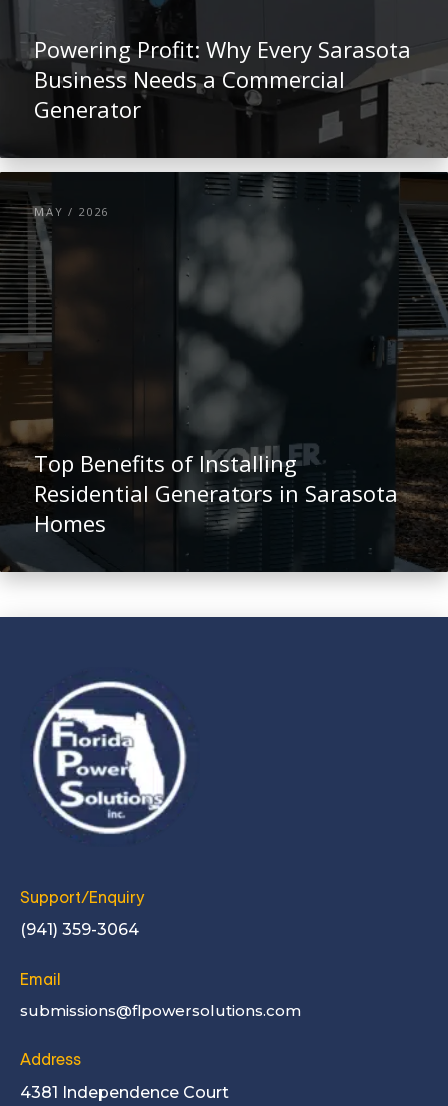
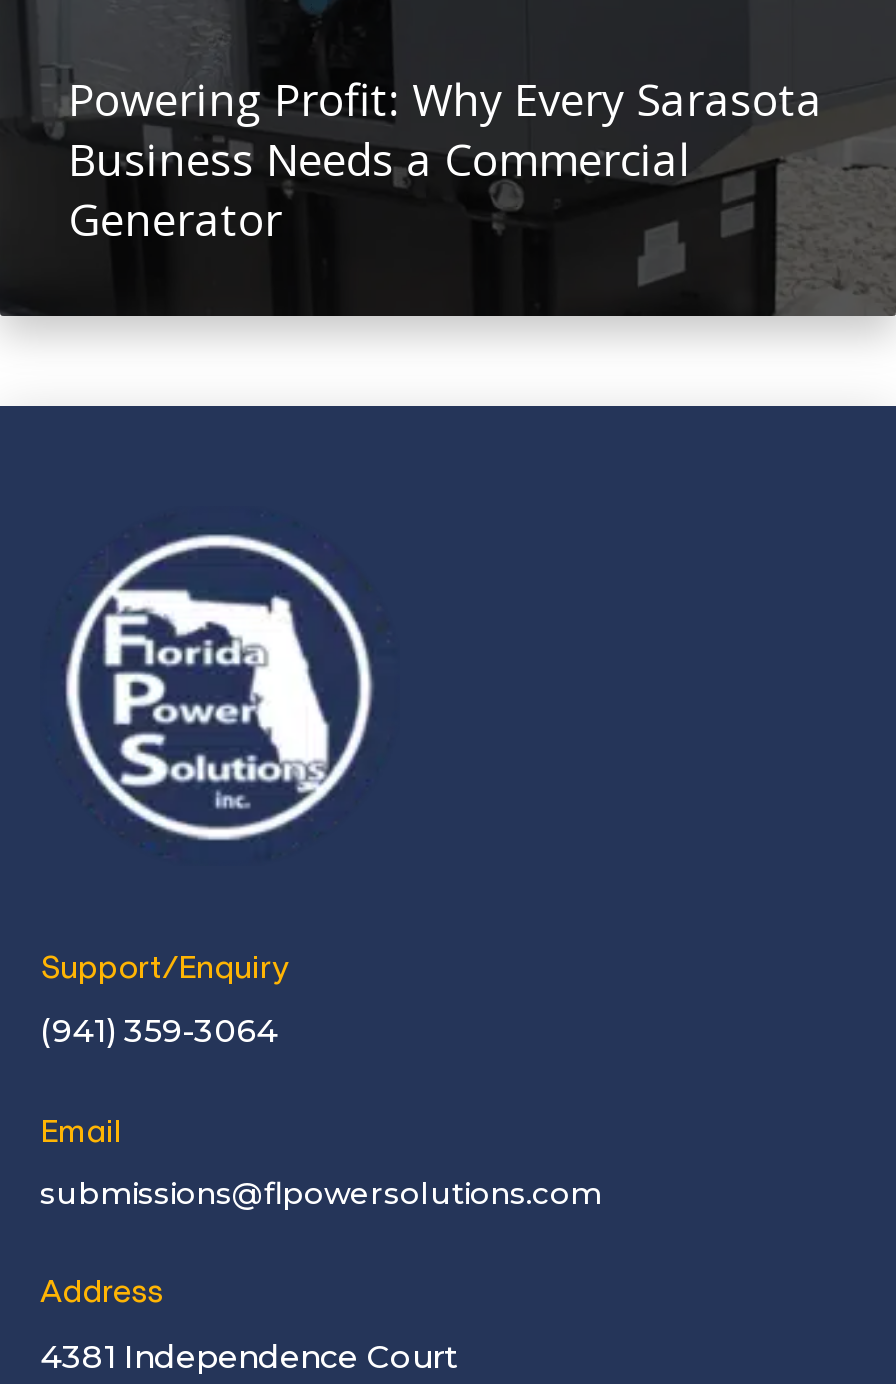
[3,171,445,572] [image] | MAY / 2026 -> none
[34,448,398,538] Top Benefits of Installing | Residential Generators in Sarasota | Homes -> none

